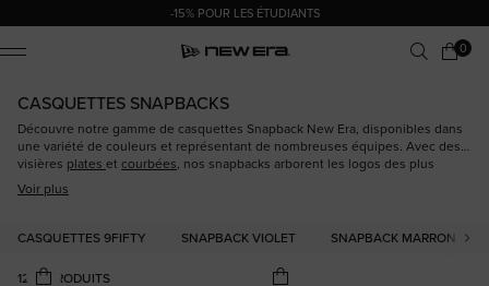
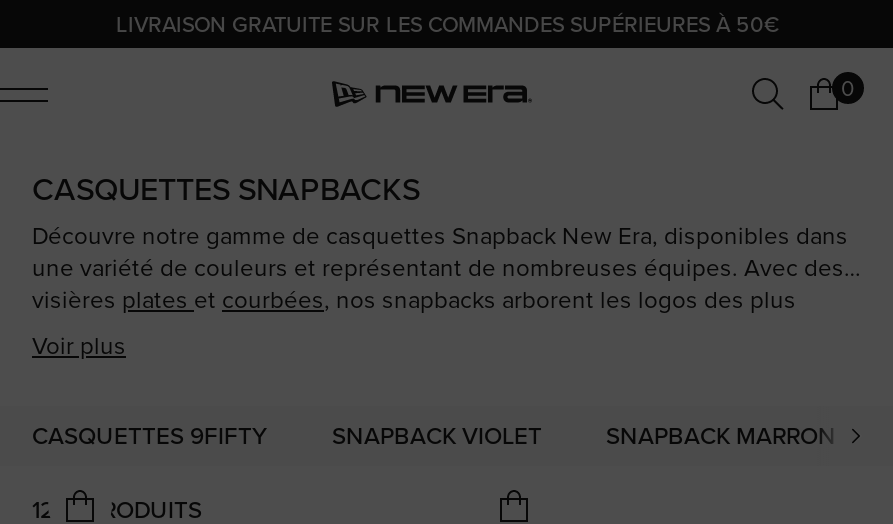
[170,4,319,22] -15% POUR LES ÉTUDIANTS -> [116,8,780,40] LIVRAISON GRATUITE SUR LES COMMANDES SUPÉRIEURES À 50€

